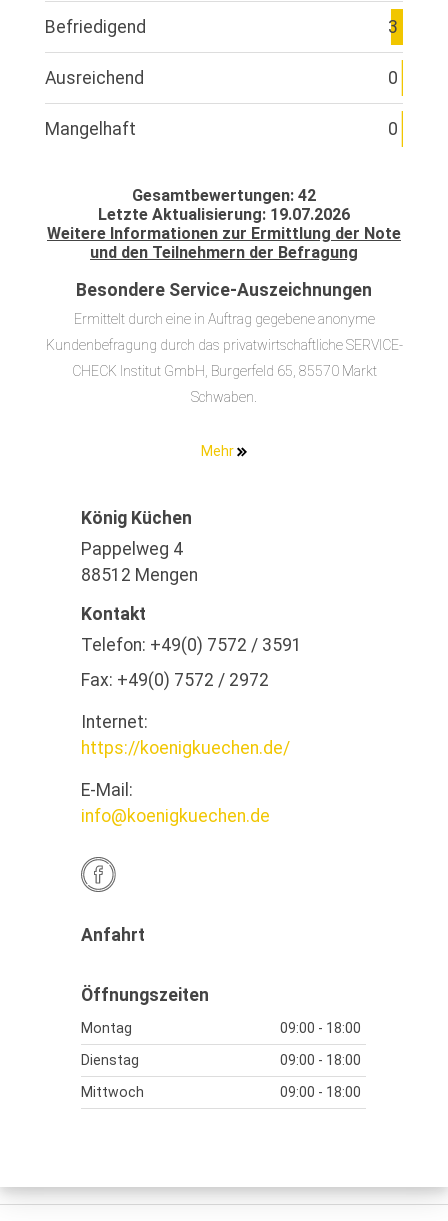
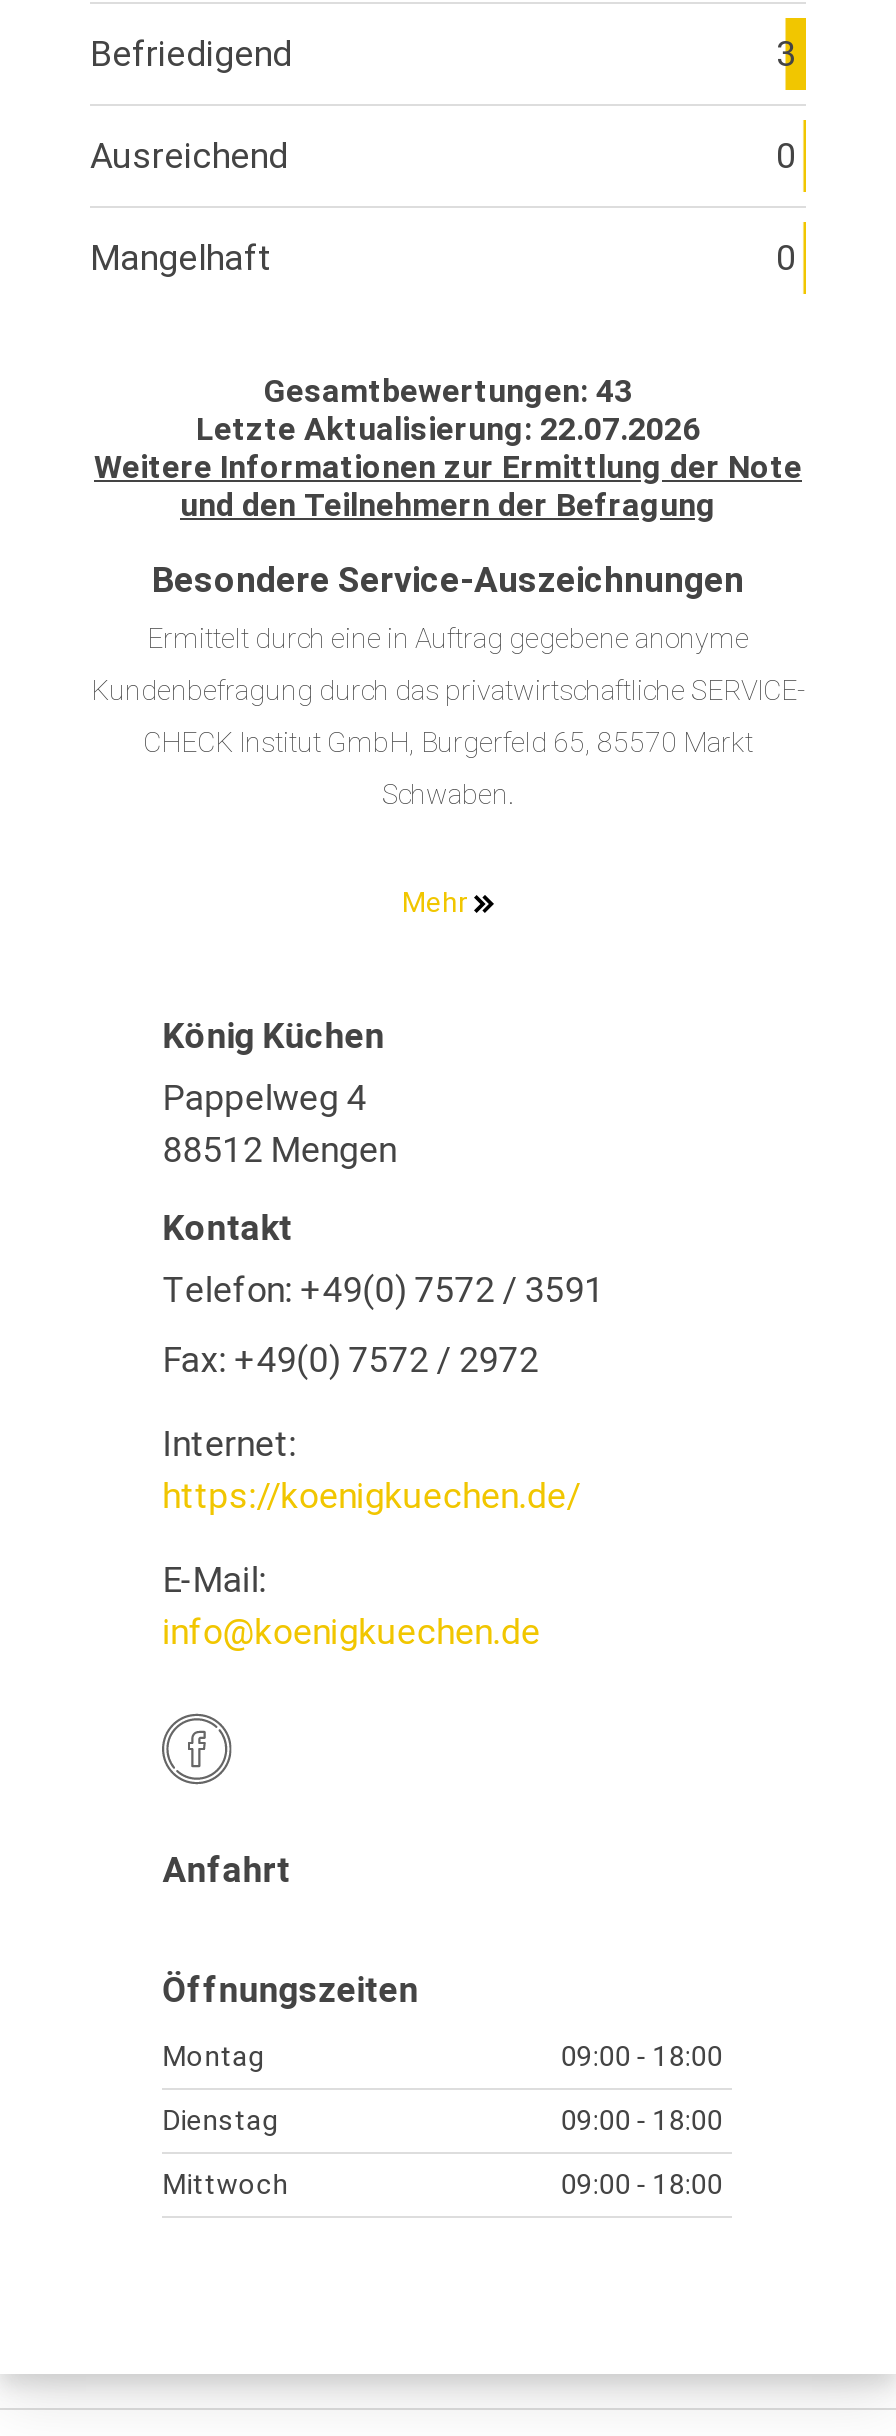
[132,186,316,205] Gesamtbewertungen: 42 -> [264,372,632,410] Gesamtbewertungen: 43
[98,205,350,224] Letzte Aktualisierung: 19.07.2026 -> [196,410,700,448] Letzte Aktualisierung: 22.07.2026

